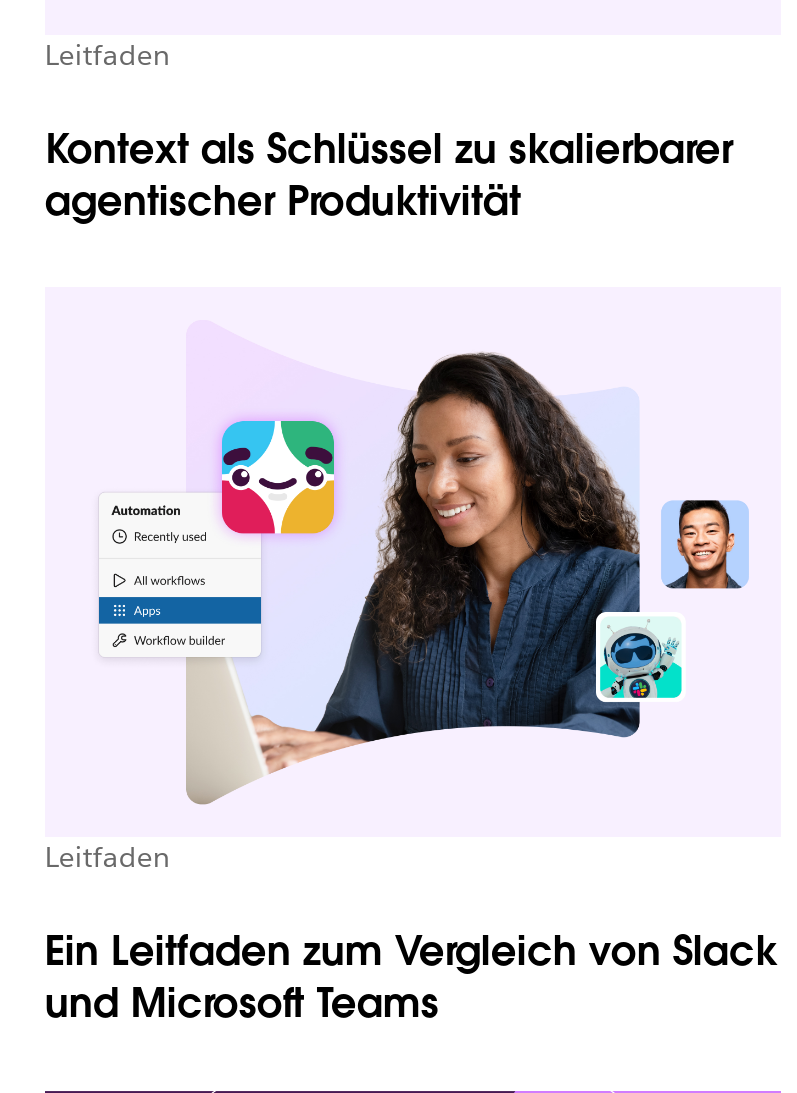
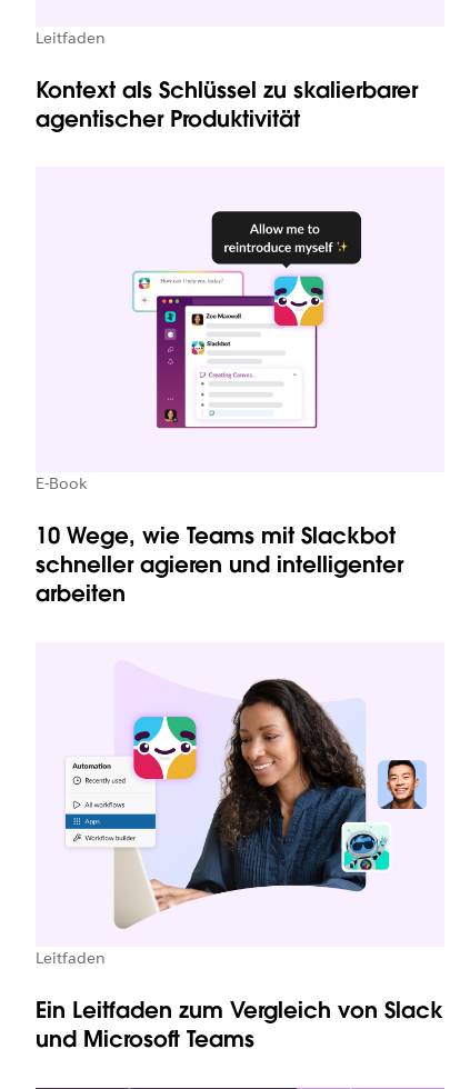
none -> [35,474,403,608] E-Book | 10 Wege, wie Teams mit Slackbot | schneller agieren und intelligenter | arbeiten
none -> [132,210,362,429] [image]

